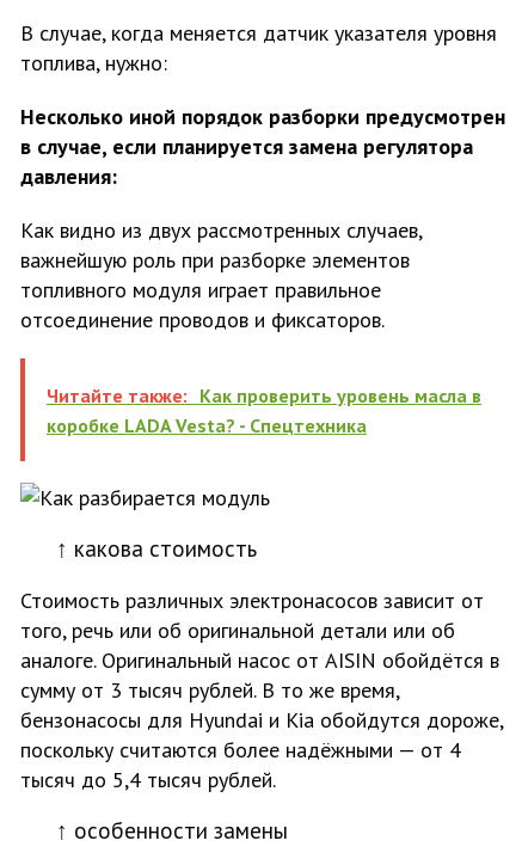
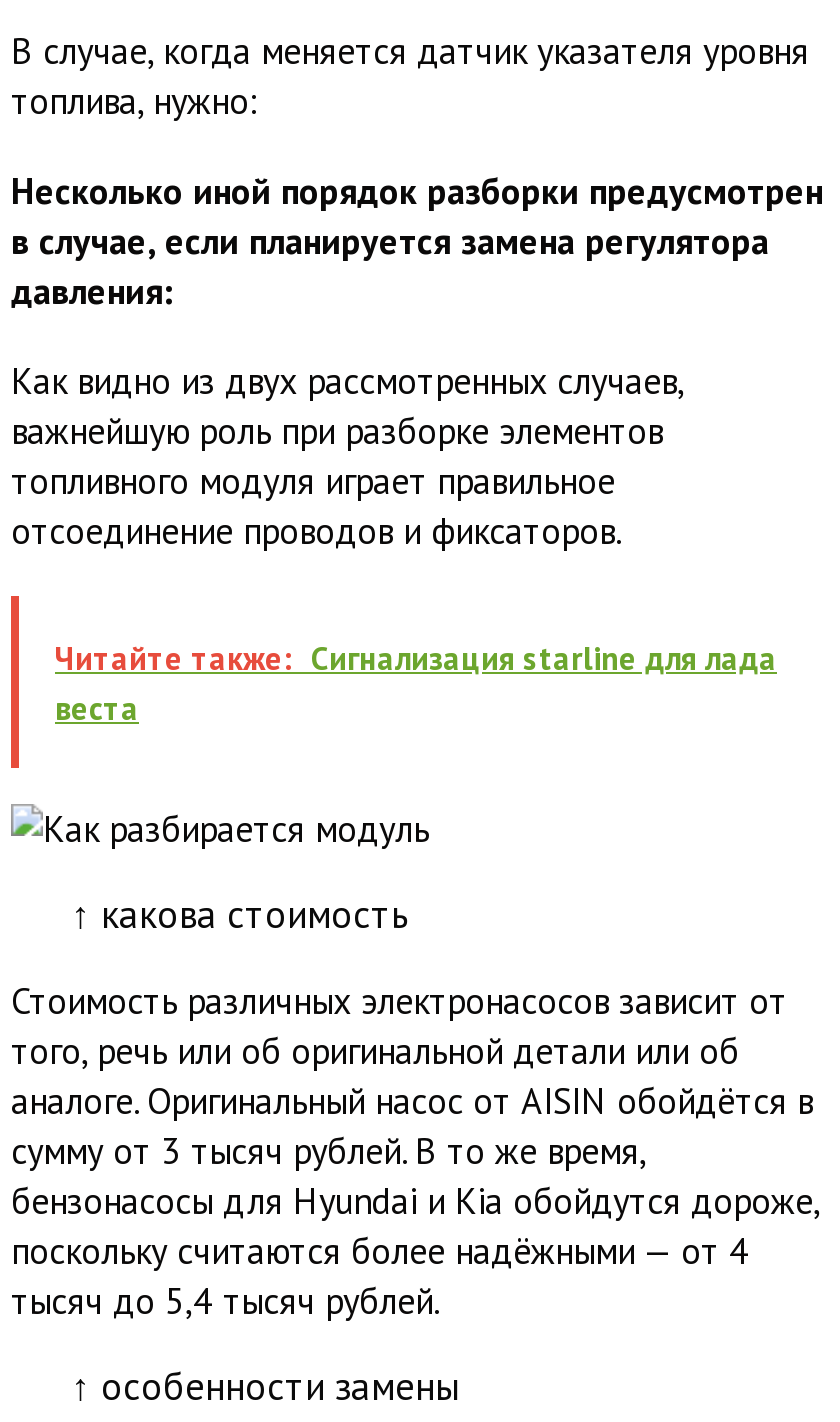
[47,384,481,437] Читайте также: Как проверить уровень масла в | коробке LADA Vesta? - Спецтехника -> [55,639,777,729] Читайте также: Сигнализация starline для лада | веста

